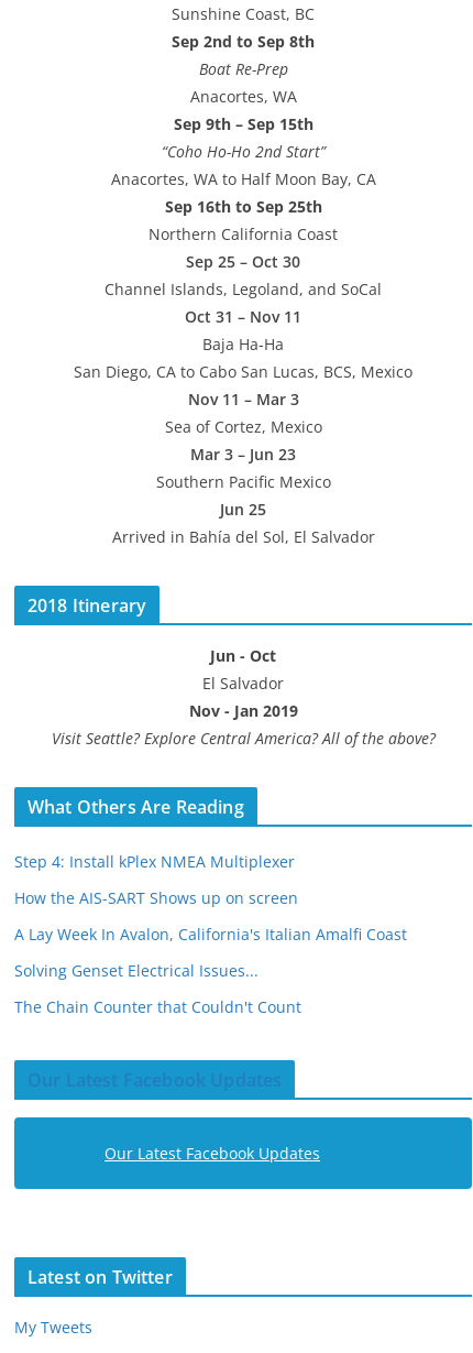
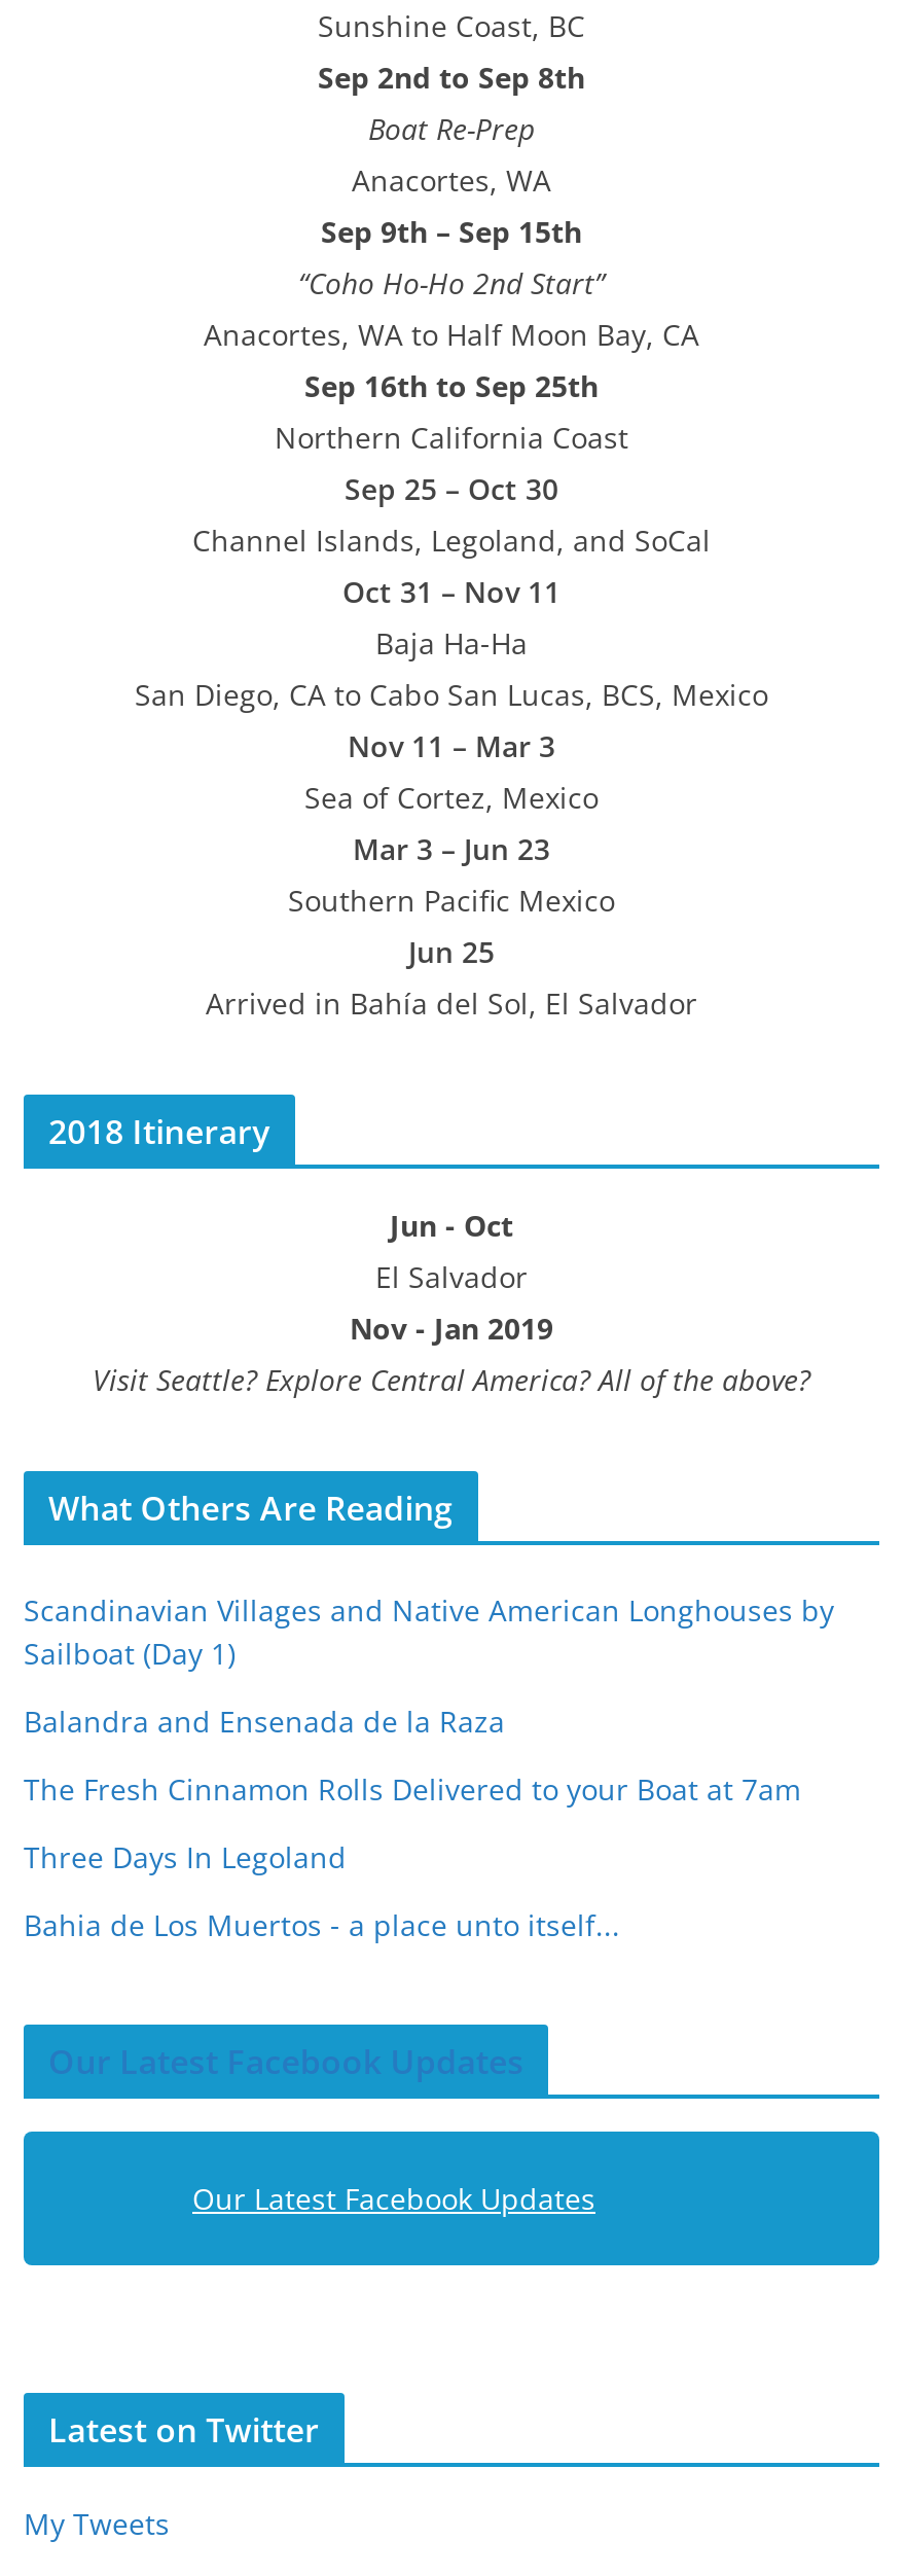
[14,851,295,872] Step 4: Install kPlex NMEA Multiplexer -> [24,1591,834,1673] Scandinavian Villages and Native American Longhouses by | Sailboat (Day 1)
[14,888,298,909] How the AIS-SART Shows up on screen -> [24,1702,505,1741] Balandra and Ensenada de la Raza
[14,924,407,945] A Lay Week In Avalon, California's Italian Amalfi Coast -> [24,1770,801,1809] The Fresh Cinnamon Rolls Delivered to your Boat at 7am
[14,960,258,981] Solving Genset Electrical Issues... -> [24,1838,347,1877] Three Days In Legoland
[14,997,301,1018] The Chain Counter that Couldn't Count -> [24,1906,620,1945] Bahia de Los Muertos - a place unto itself...

